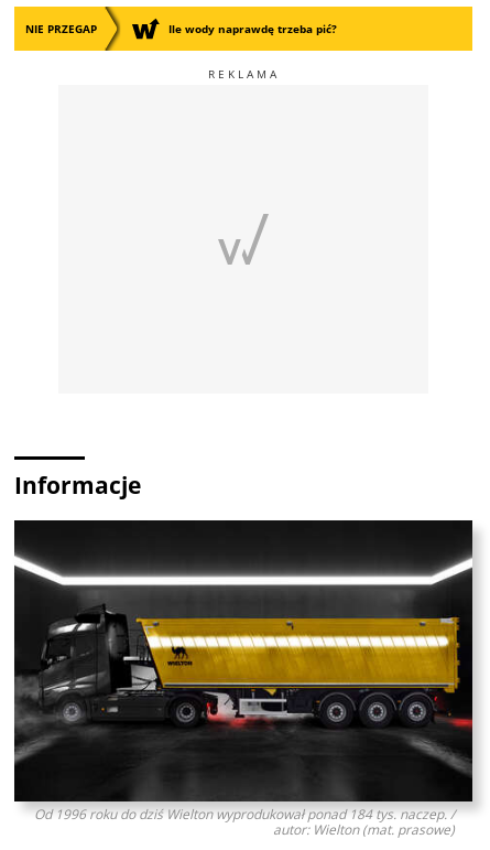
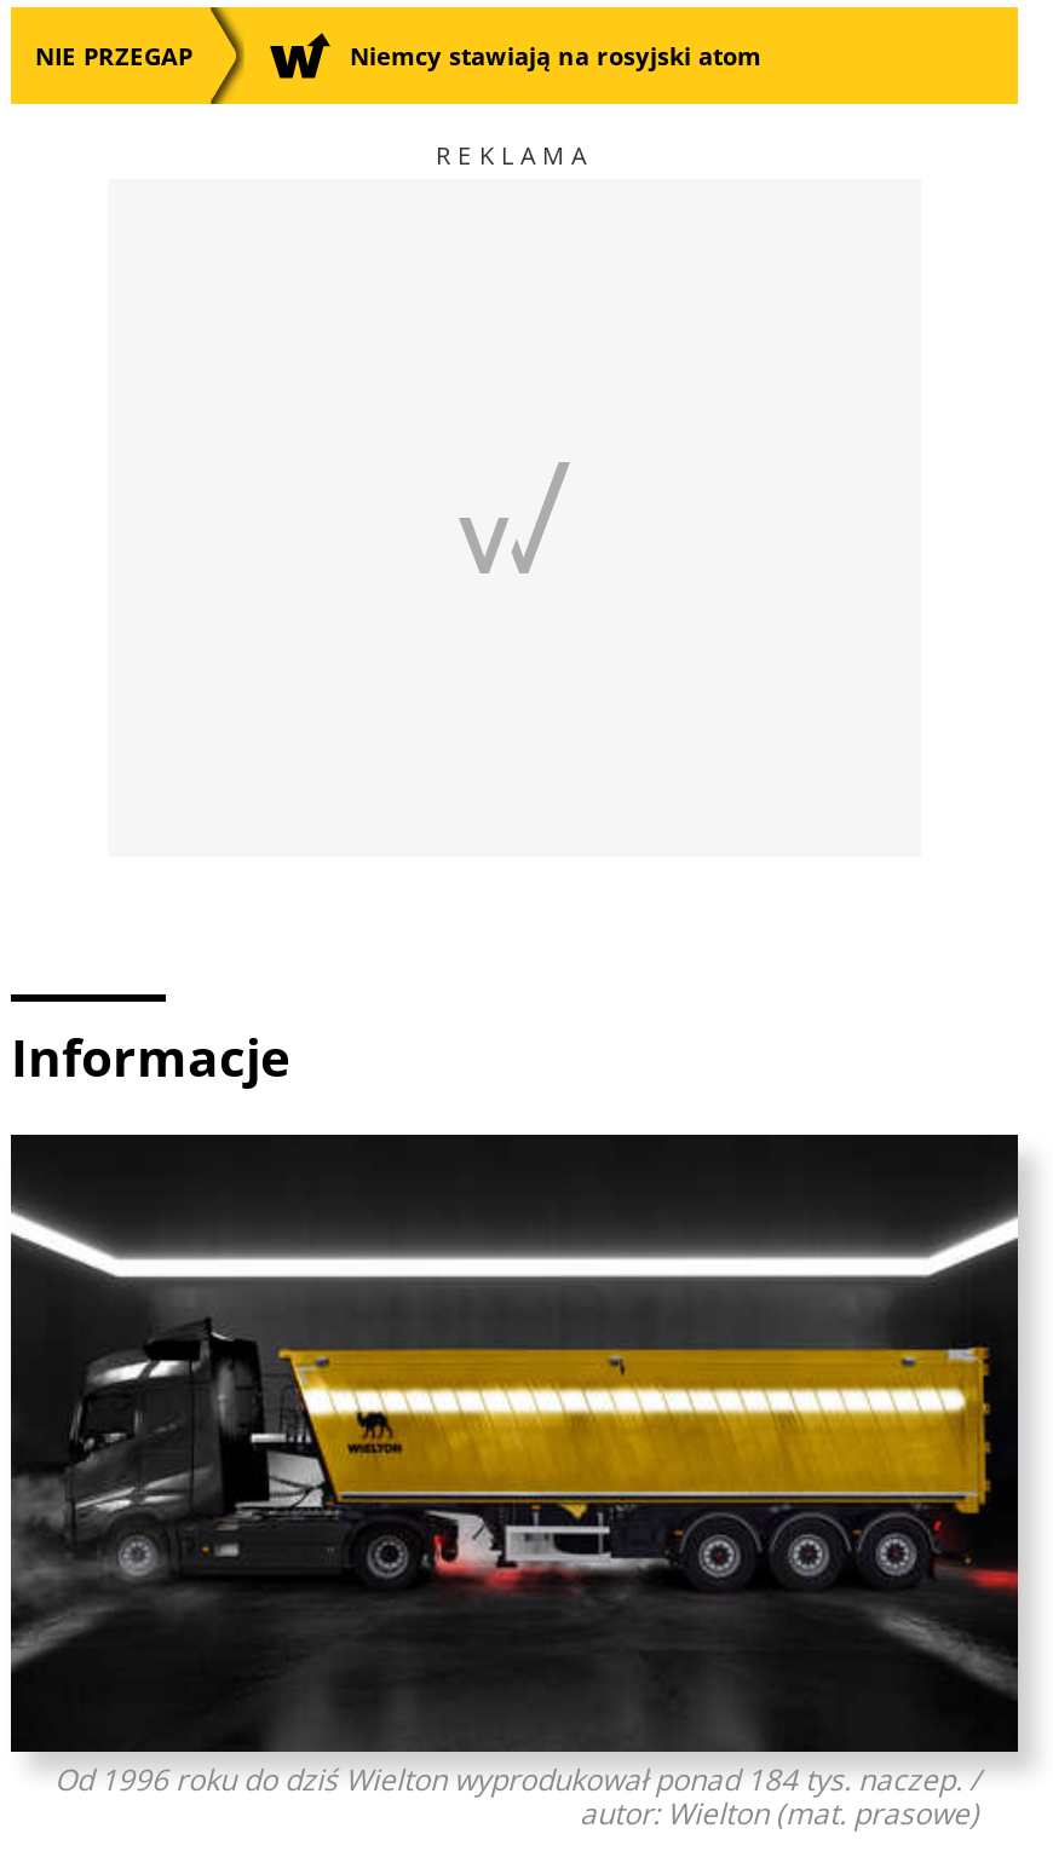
[168,21,337,36] Ile wody naprawdę trzeba pić? -> [350,39,761,73] Niemcy stawiają na rosyjski atom

